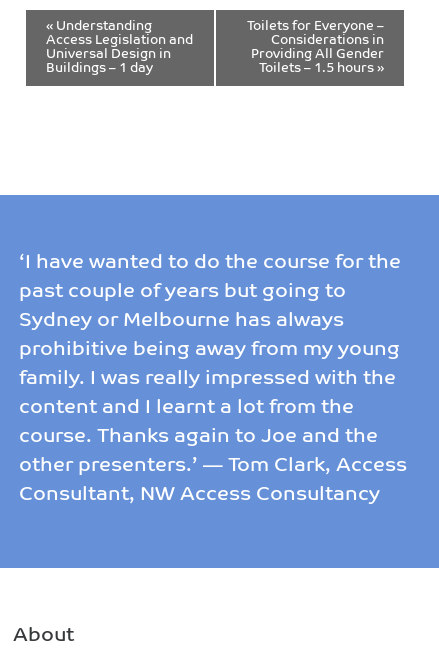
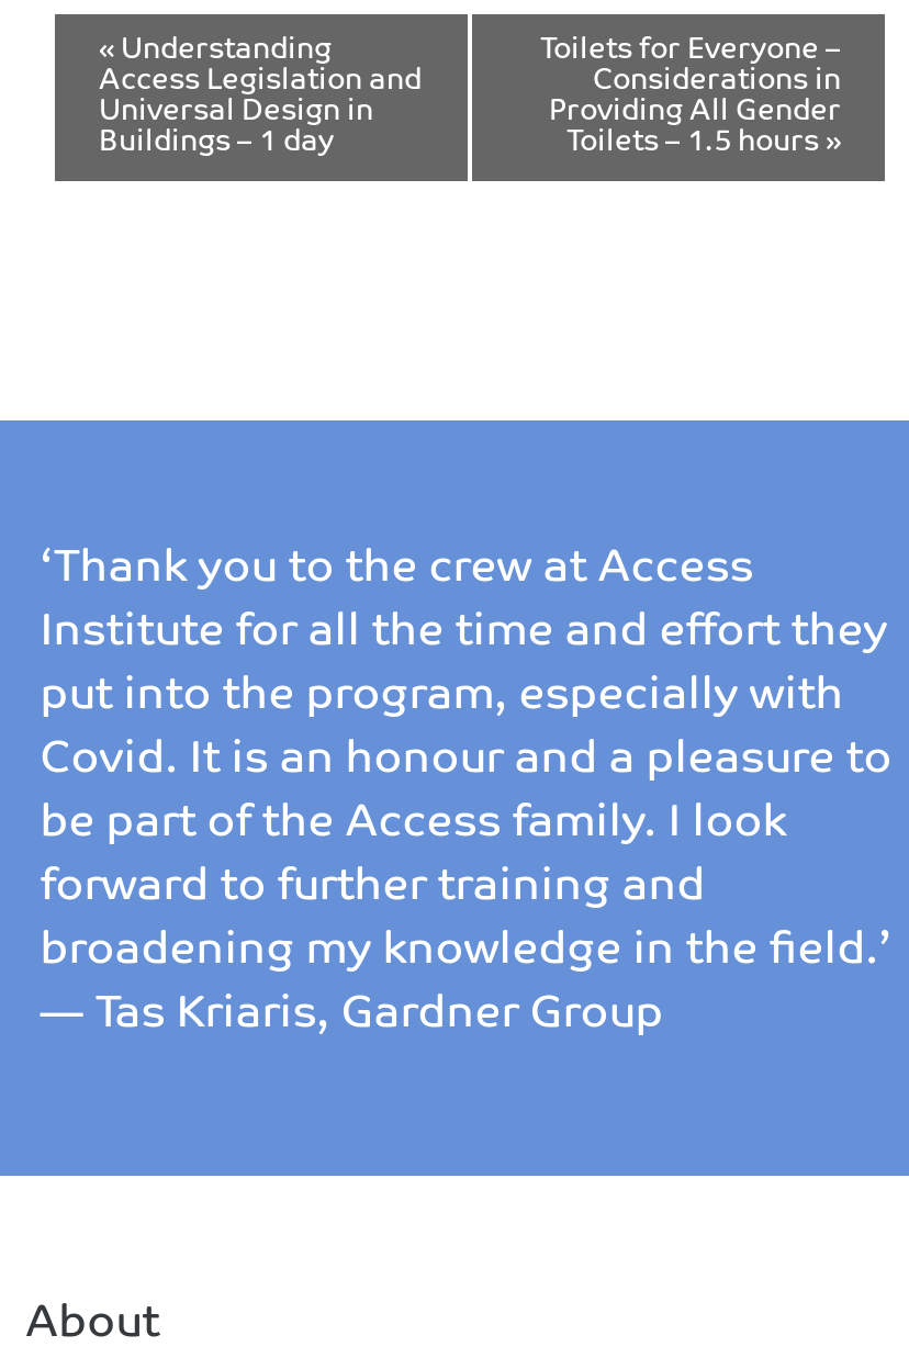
[19,252,407,503] ‘I have wanted to do the course for the | past couple of years but going to | Sydney or Melbourne has always | prohibitive being away from my young | family. I was really impressed with the | content and I learnt a lot from the | course. Thanks again to Joe and the | other presenters.’ — Tom Clark, Access | Consultant, NW Access Consultancy -> [40,547,892,1034] ‘Thank you to the crew at Access | Institute for all the time and effort they | put into the program, especially with | Covid. It is an honour and a pleasure to | be part of the Access family. I look | forward to further training and | broadening my knowledge in the field.’ | — Tas Kriaris, Gardner Group

